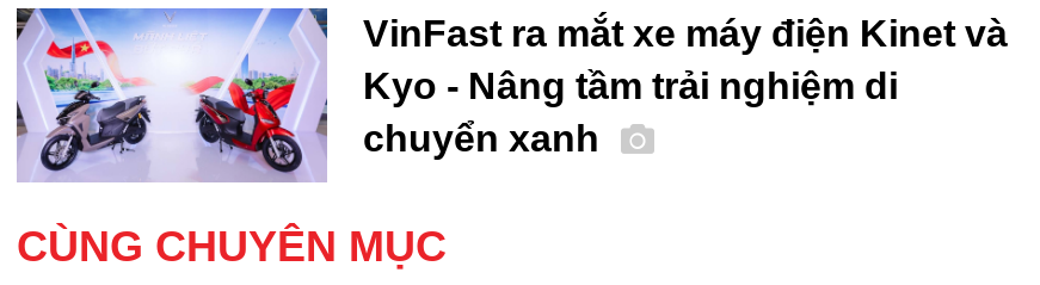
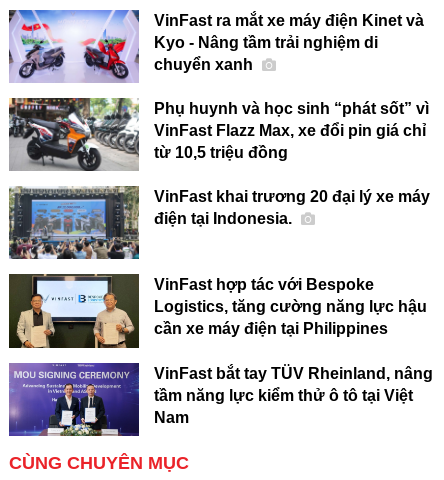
none -> [8,97,430,227] [image] | Phụ huynh và học sinh “phát sốt” vì | VinFast Flazz Max, xe đổi pin giá chỉ | từ 10,5 triệu đồng | VinFast khai trương 20 đại lý xe máy | điện tại Indonesia.
none -> [8,185,433,425] [image] | VinFast hợp tác với Bespoke | Logistics, tăng cường năng lực hậu | cần xe máy điện tại Philippines | VinFast bắt tay TÜV Rheinland, nâng | tầm năng lực kiểm thử ô tô tại Việt | Nam
none -> [8,273,140,349] [image]
none -> [8,362,140,437] [image]

